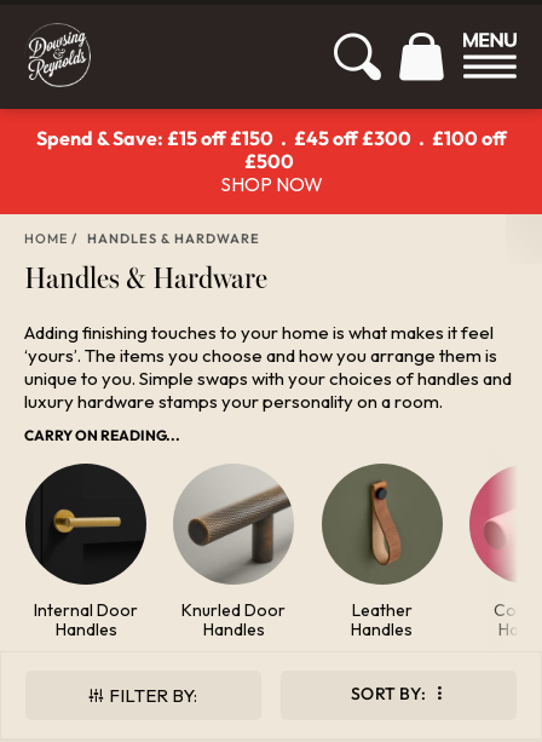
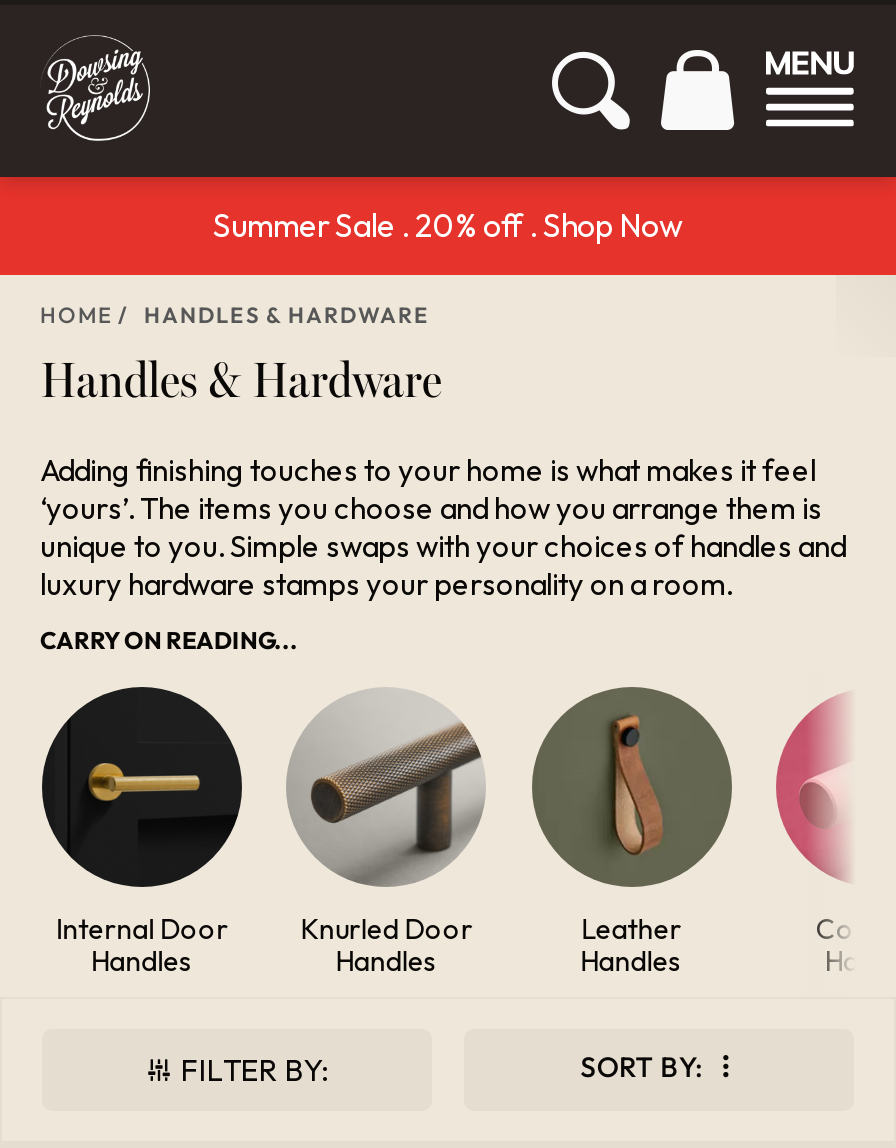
[36,126,506,196] Spend & Save: £15 off £150 . £45 off £300 . £100 off | £500 | SHOP NOW -> [213,205,683,245] Summer Sale . 20% off . Shop Now

